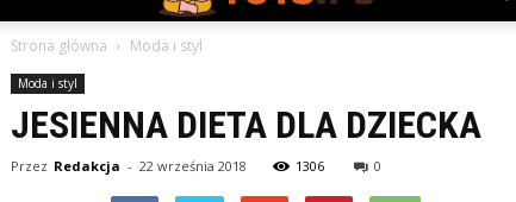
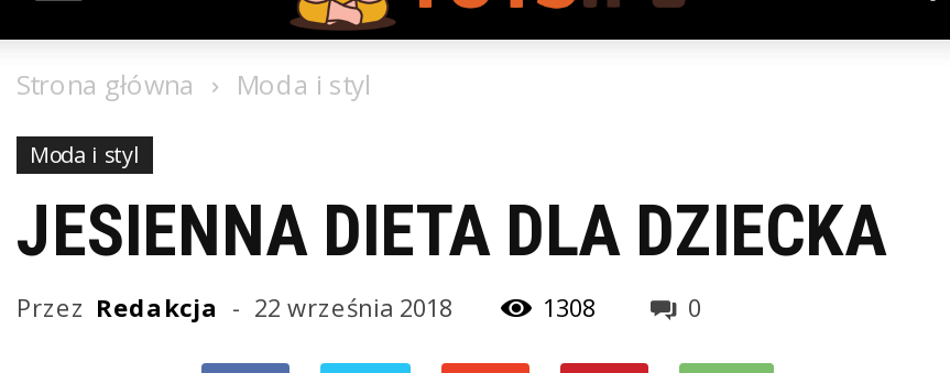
[296,157,324,175] 1306 -> [543,290,596,323] 1308

